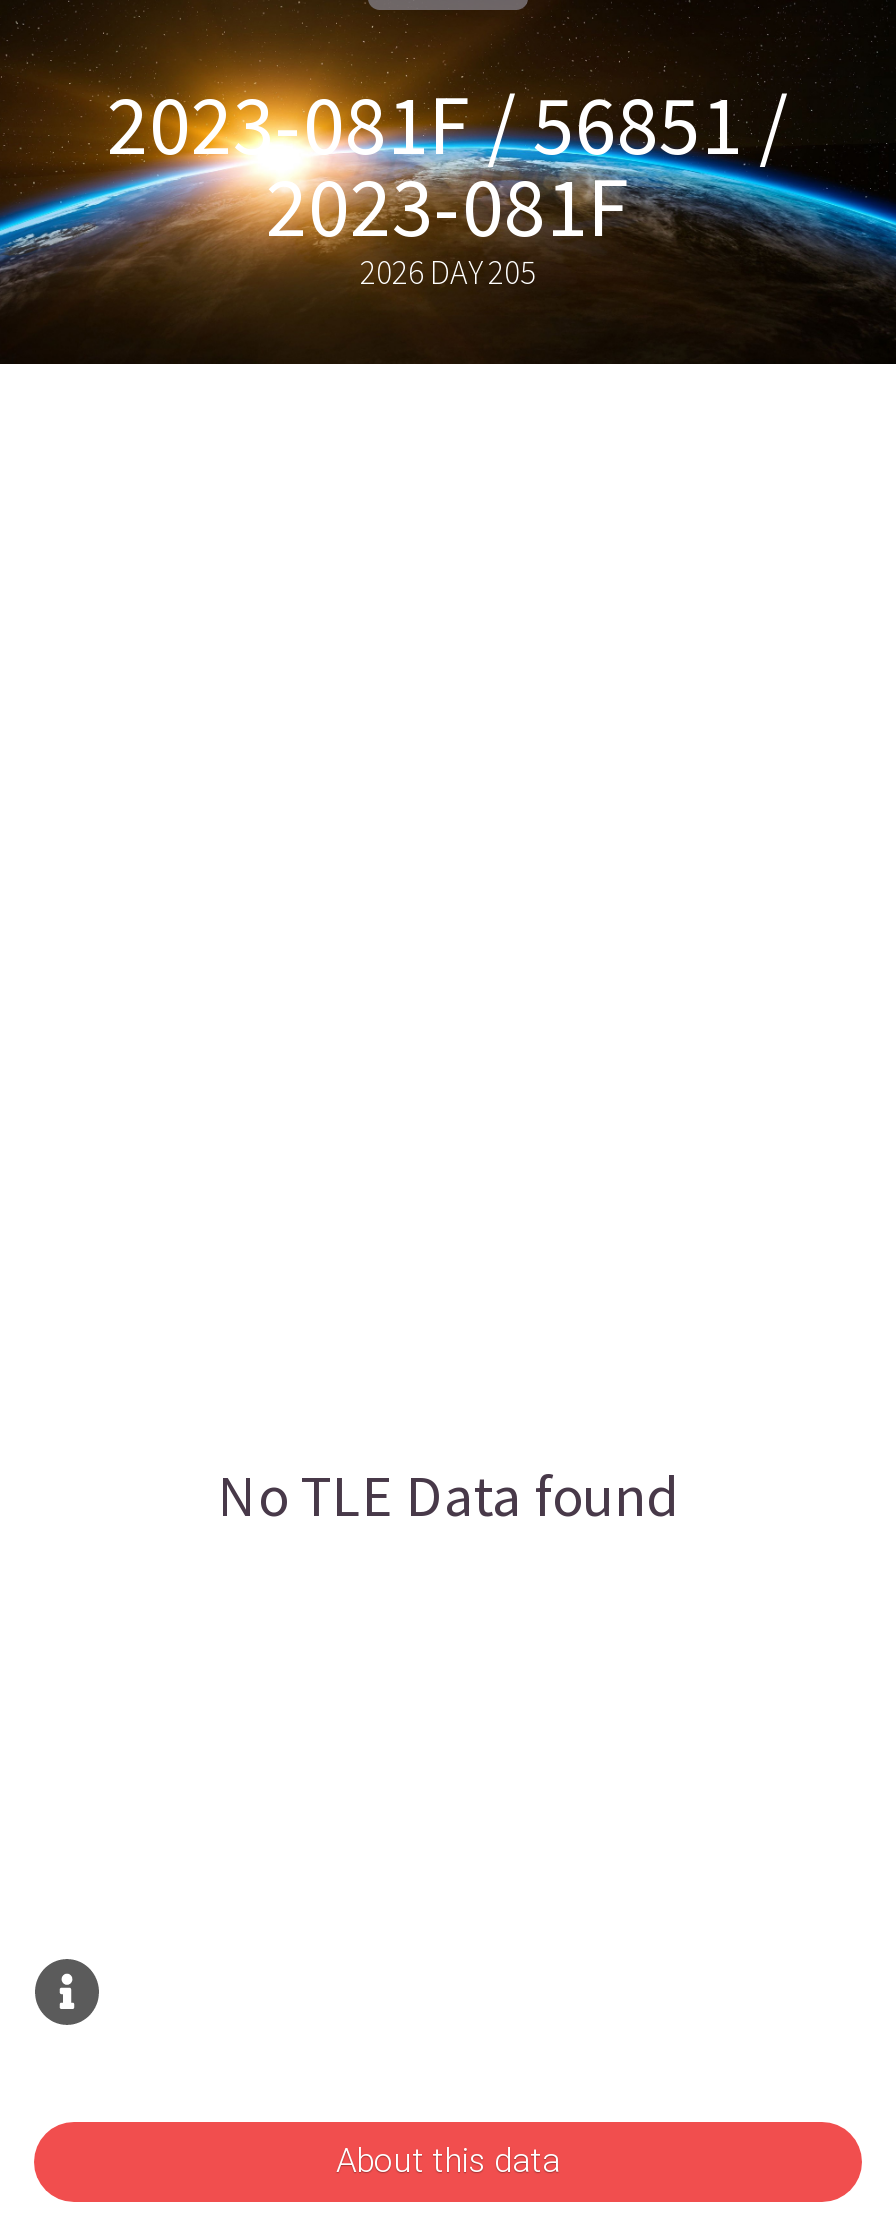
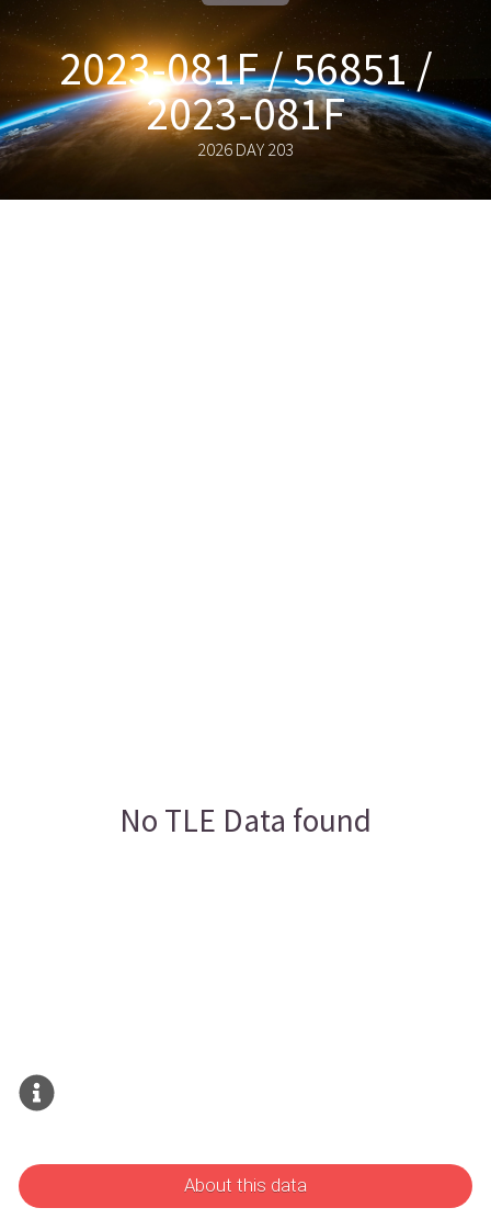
[360,251,536,293] 2026 DAY 205 -> [197,138,294,161] 2026 DAY 203

